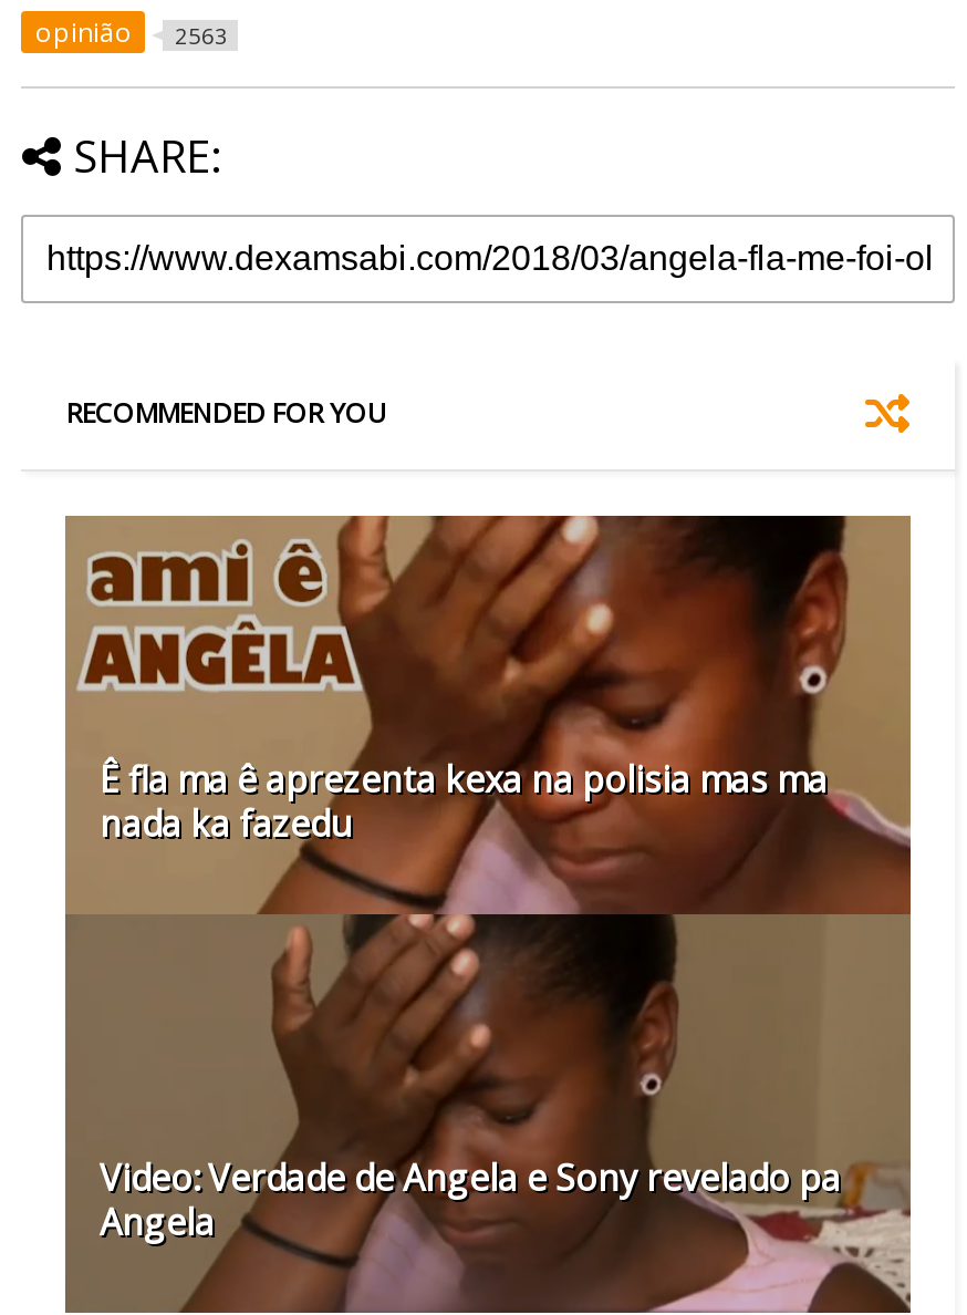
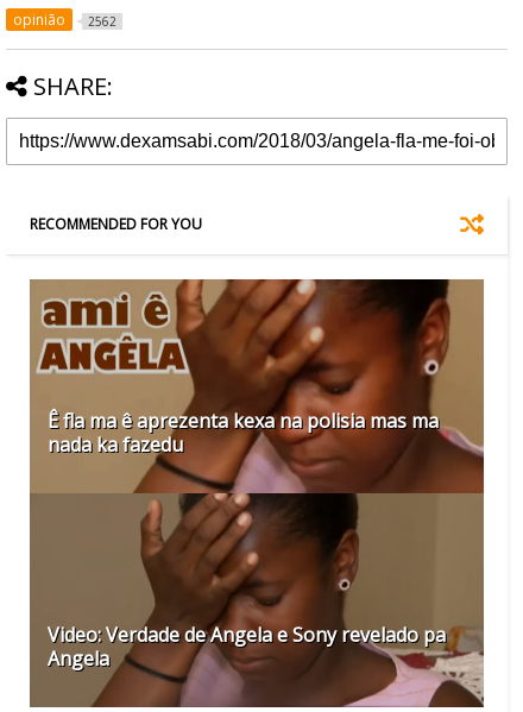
[35,14,228,52] opinião 2563 -> [14,10,117,30] opinião 2562

